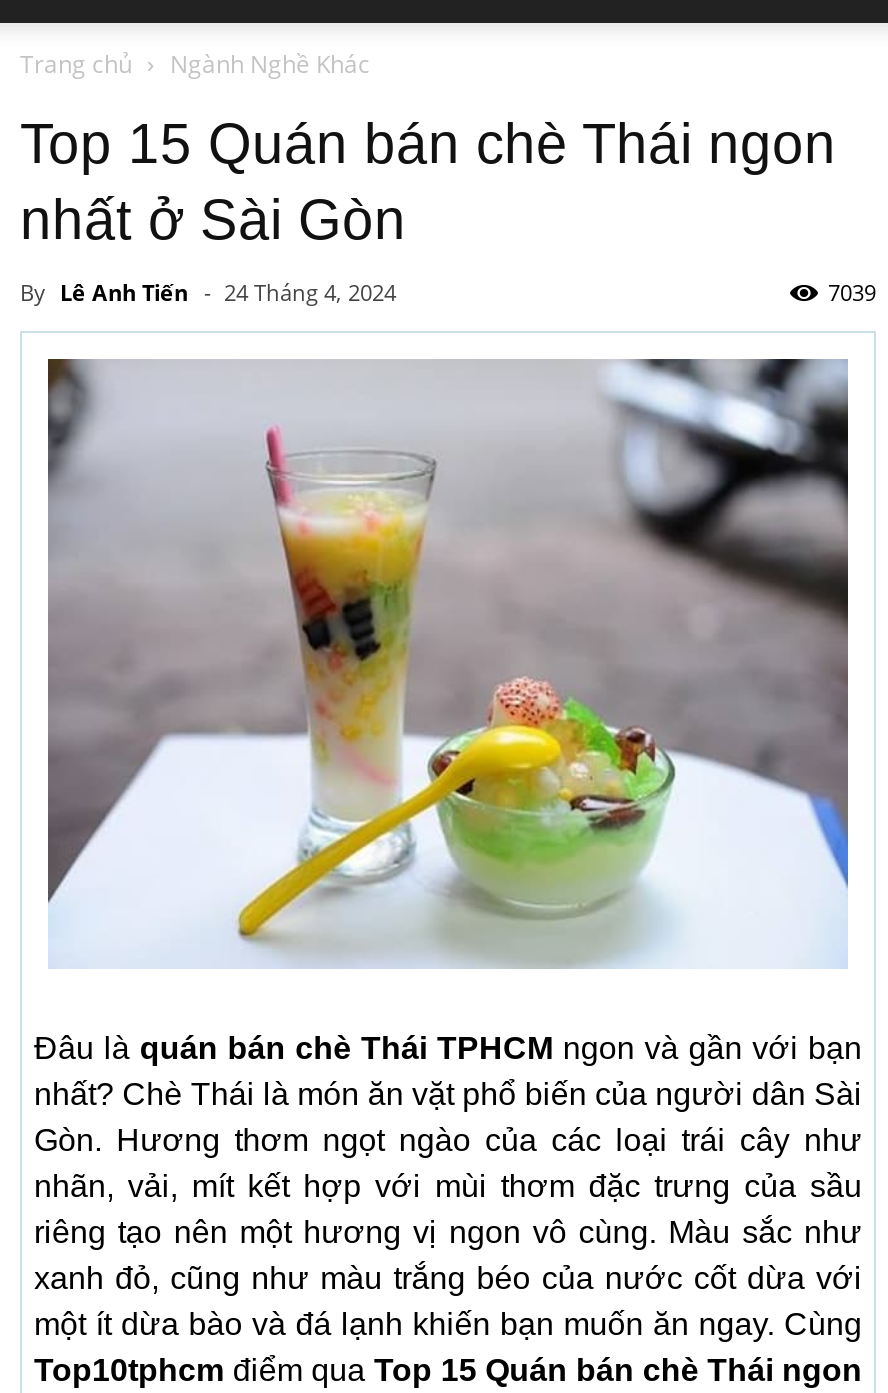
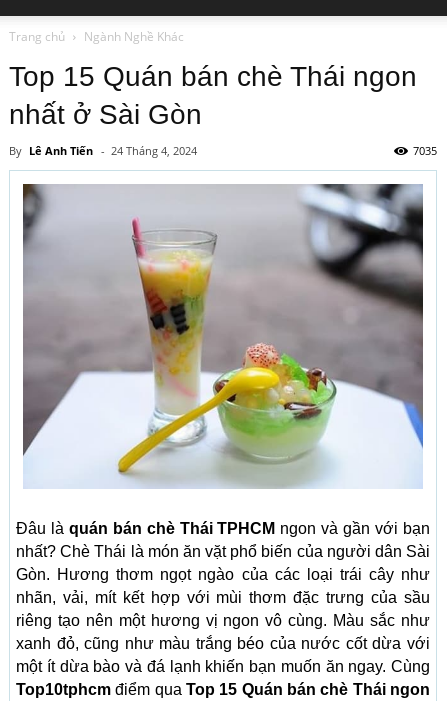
[828,277,876,307] 7039 -> [413,143,437,158] 7035

